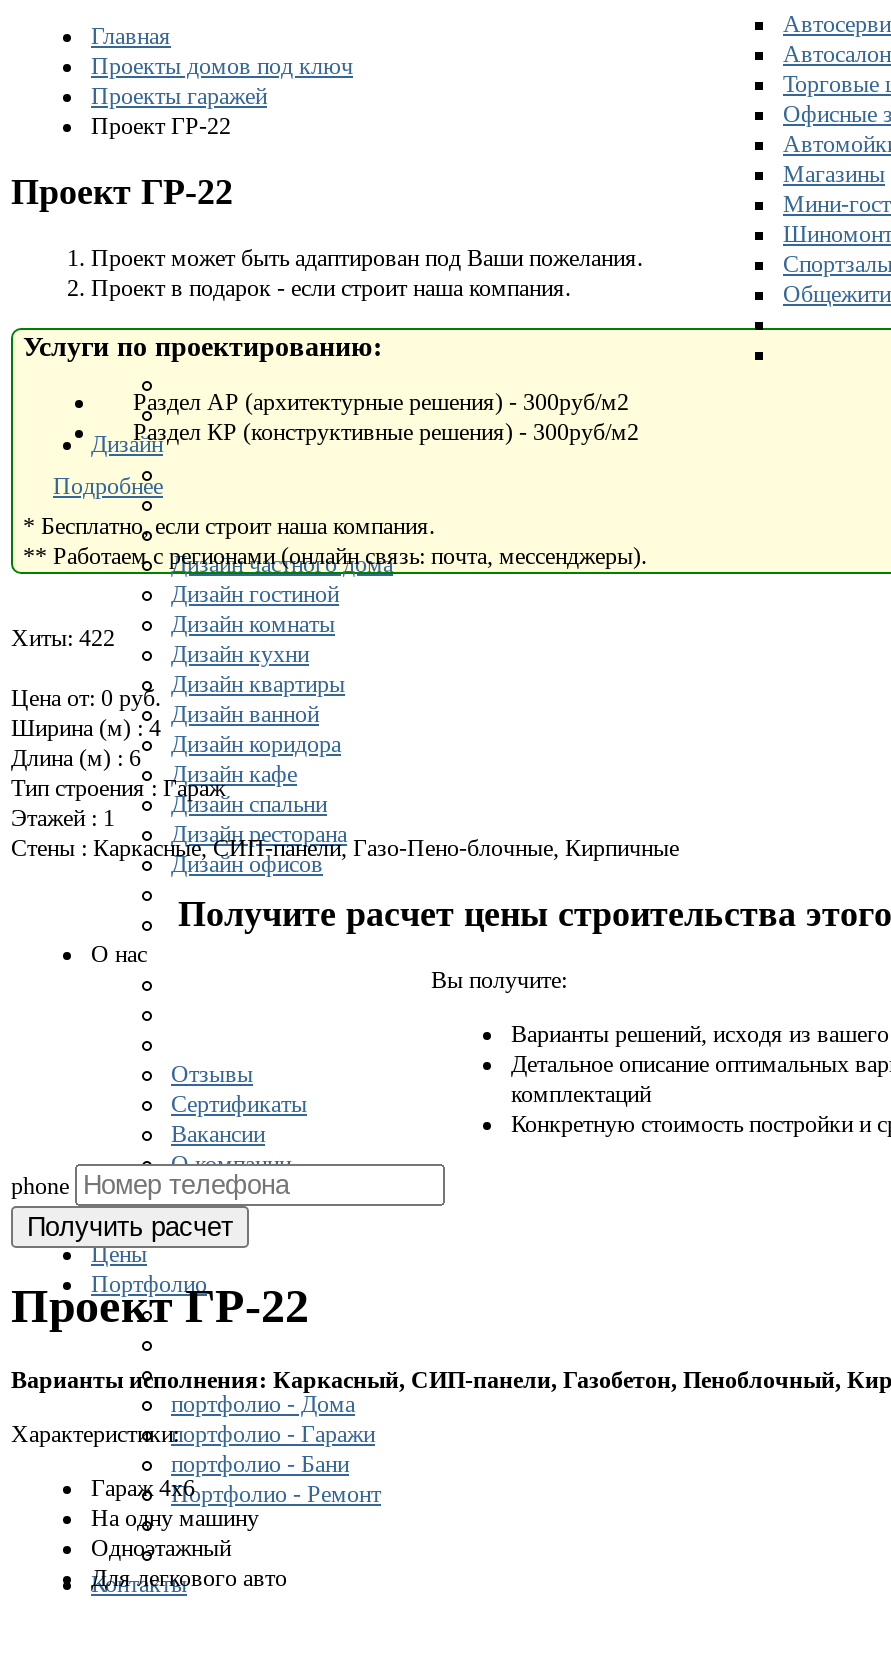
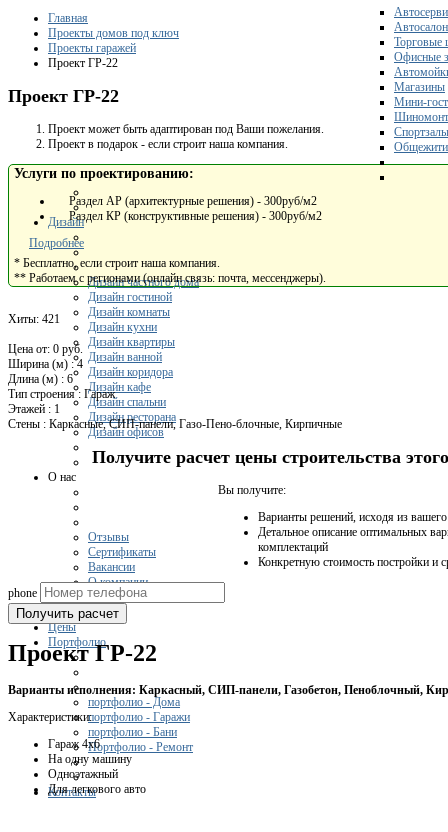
[11,610,335,652] Хиты: 422 Дизайн комнаты -> [8,305,170,326] Хиты: 421 Дизайн комнаты

